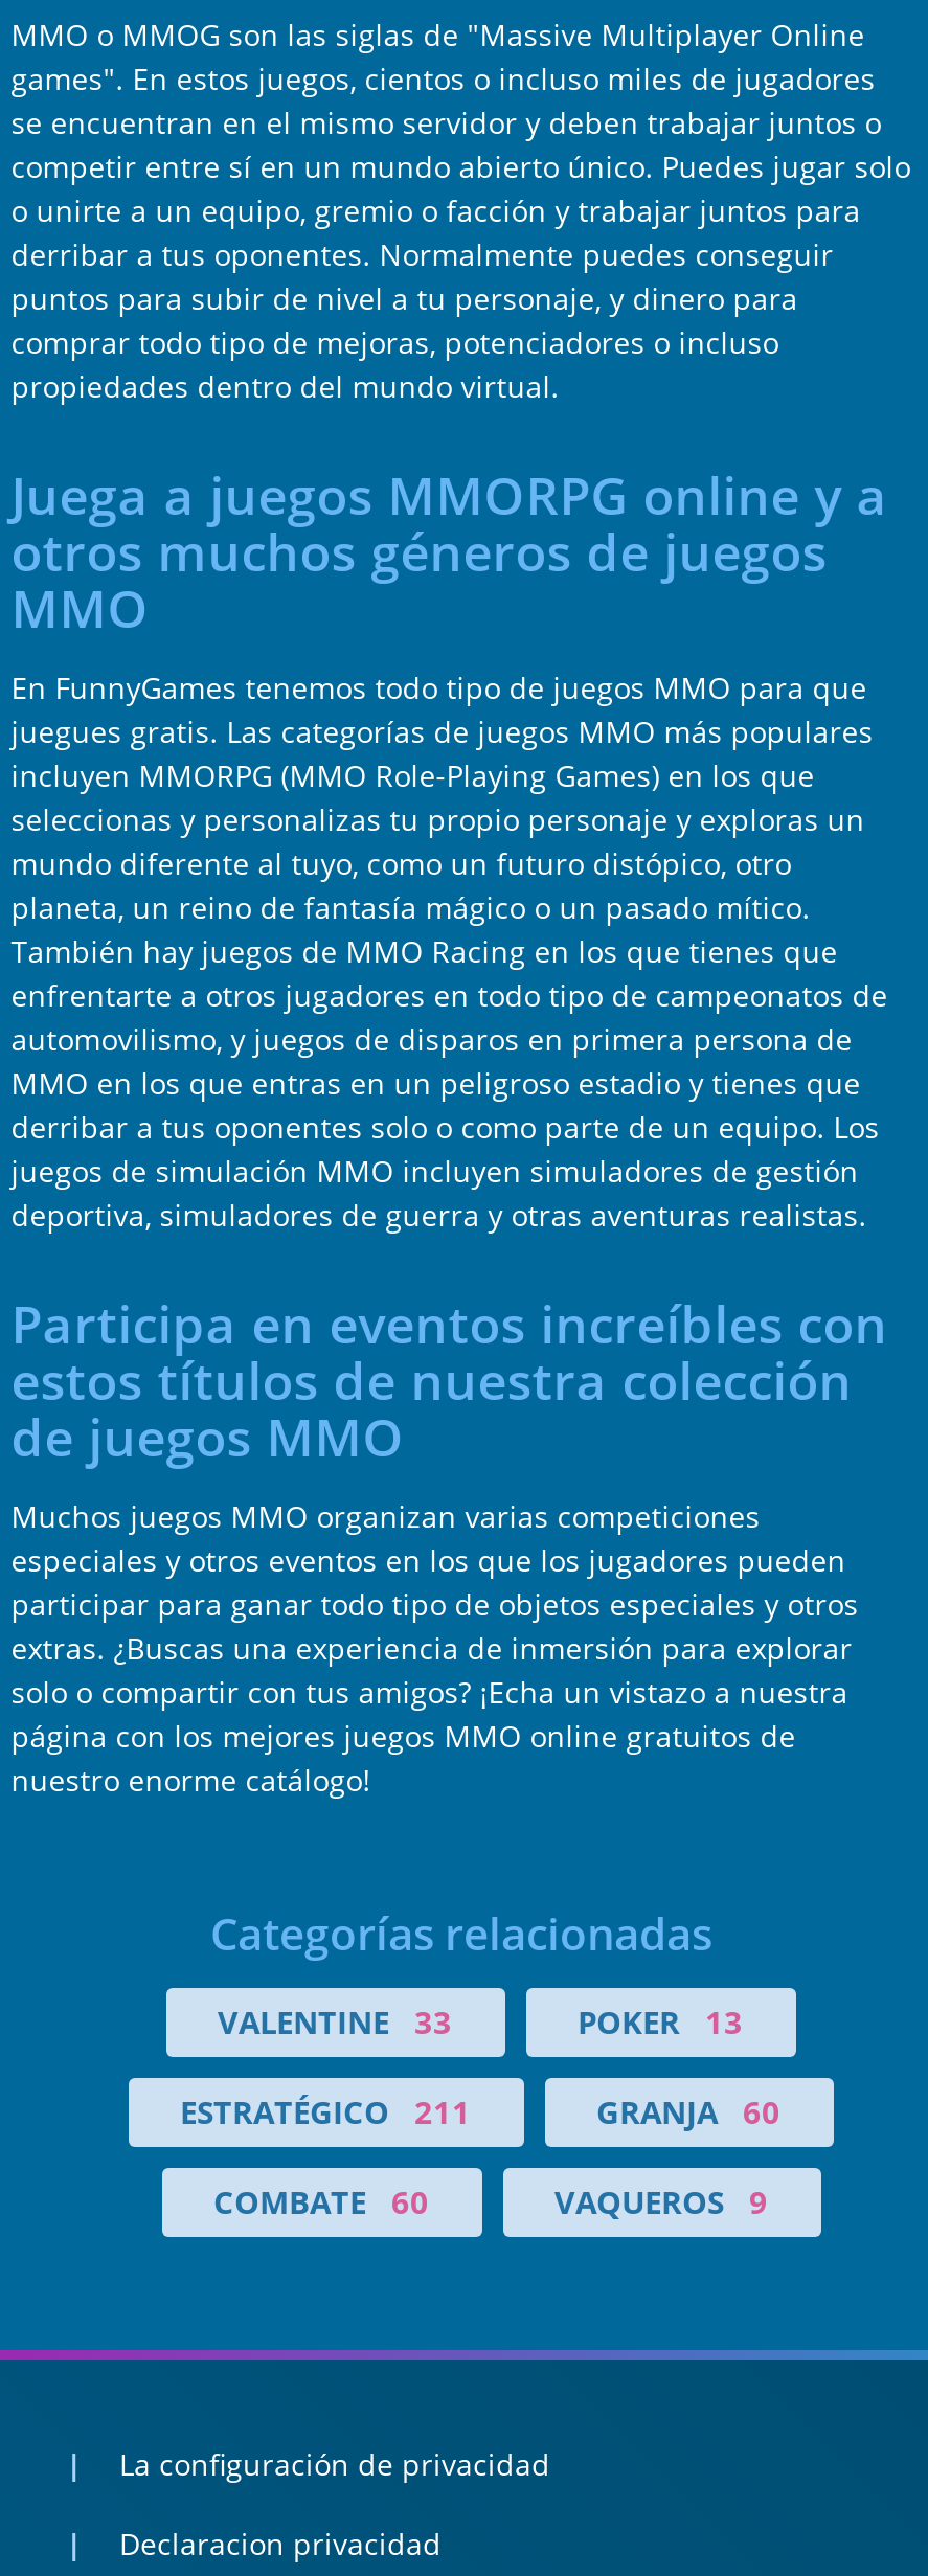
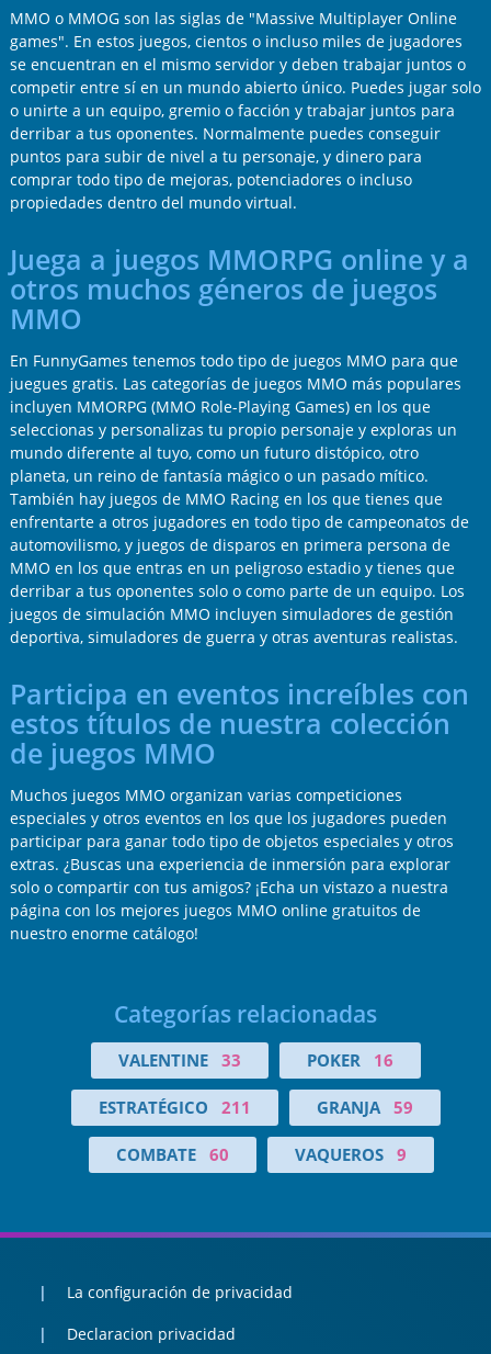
[578,2001,743,2043] POKER 13 -> [306,1049,393,1071] POKER 16
[596,2091,780,2133] GRANJA 60 -> [316,1096,413,1118] GRANJA 59

